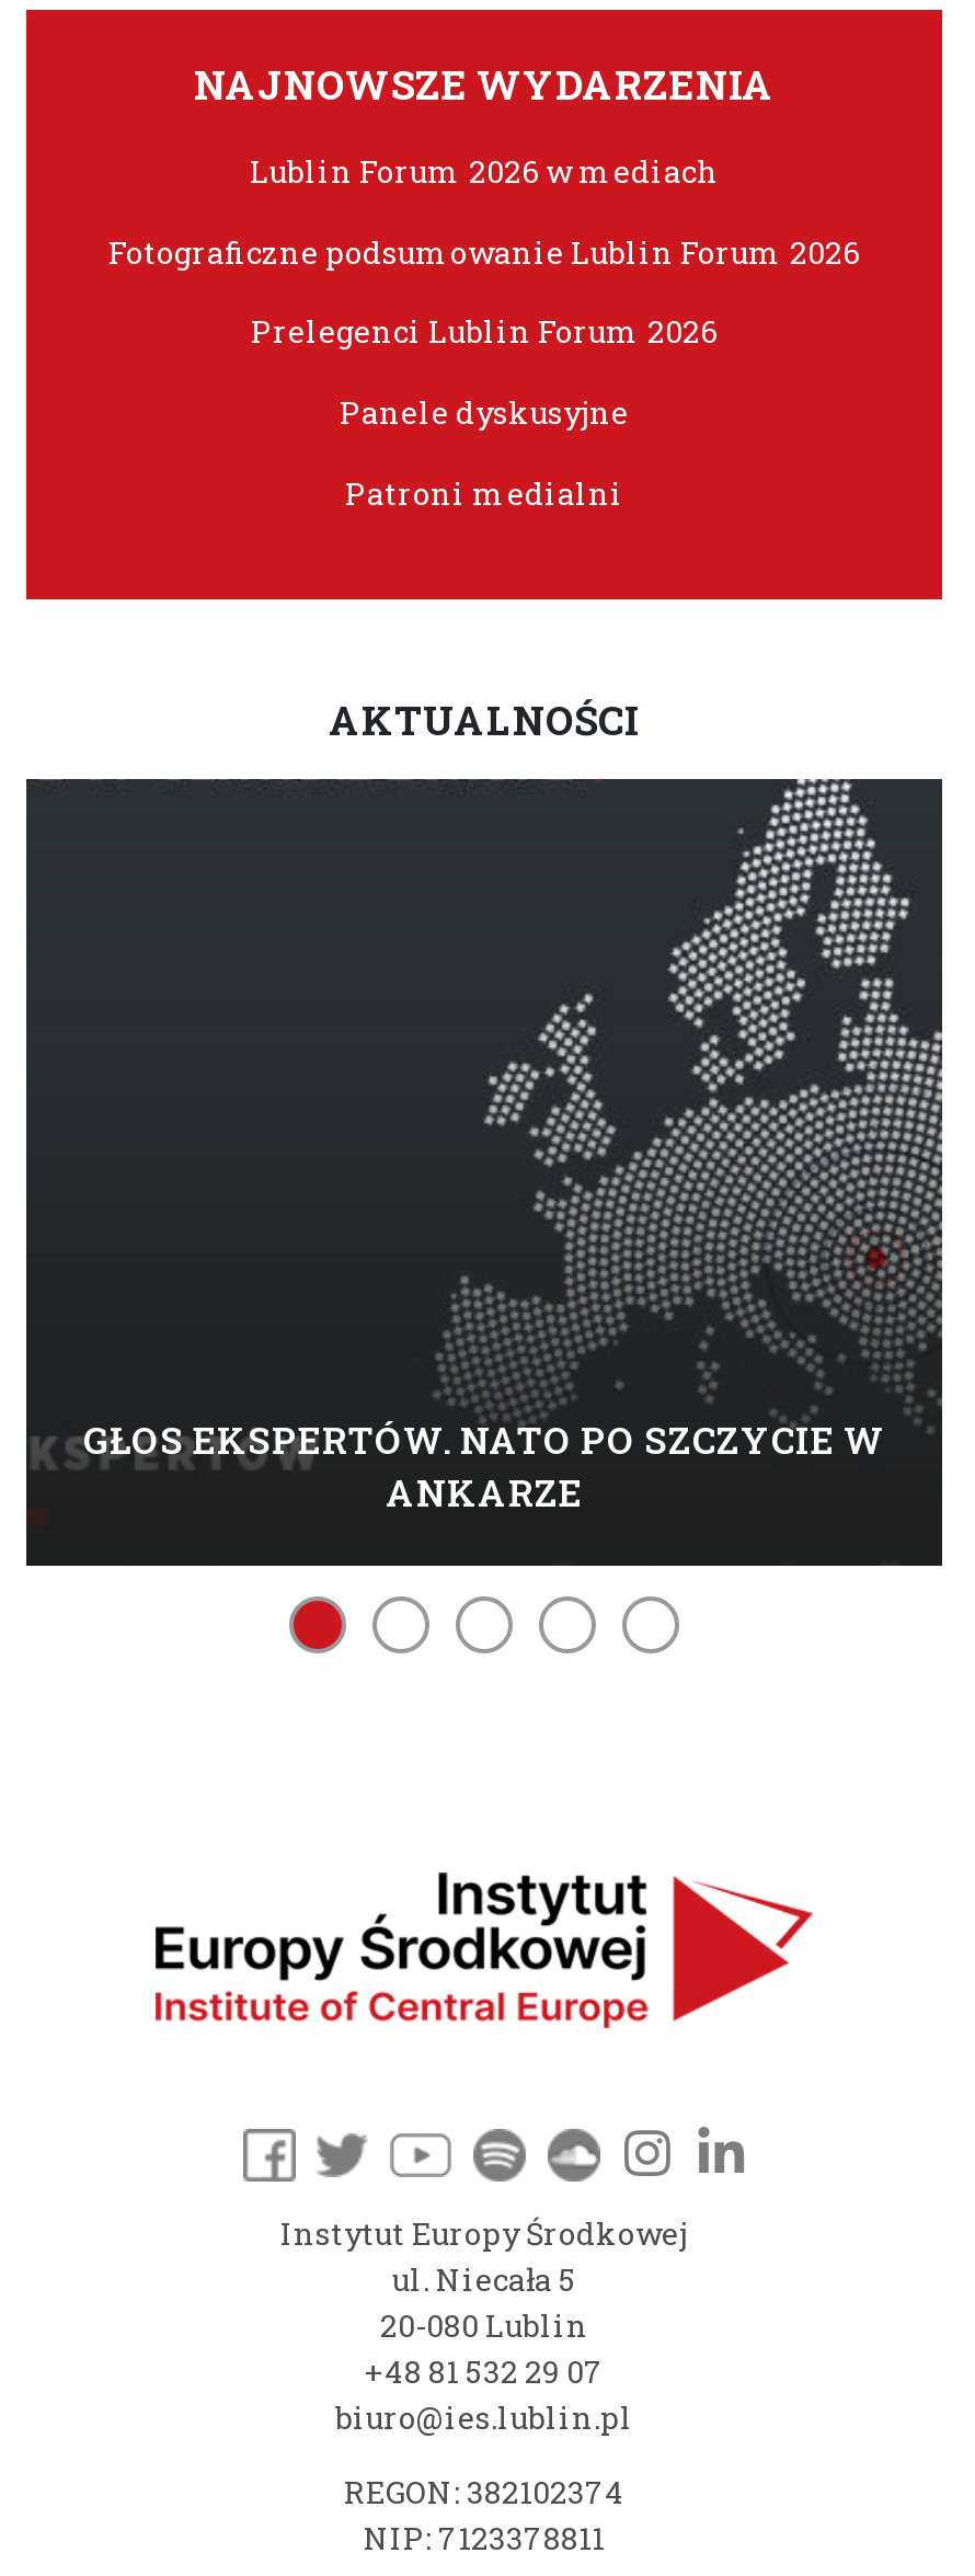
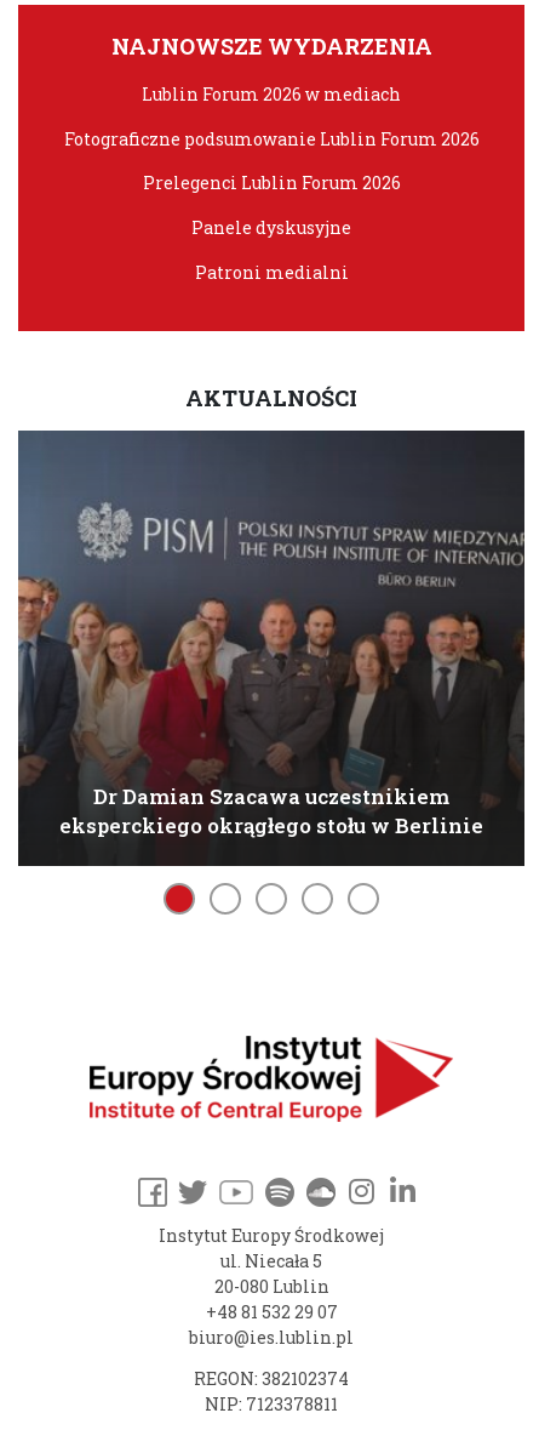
[24,779,944,1517] [image] | GŁOS EKSPERTÓW. NATO PO SZCZYCIE W | ANKARZE -> [17,431,526,839] [image] | Dr Damian Szacawa uczestnikiem | eksperckiego okrągłego stołu w Berlinie

